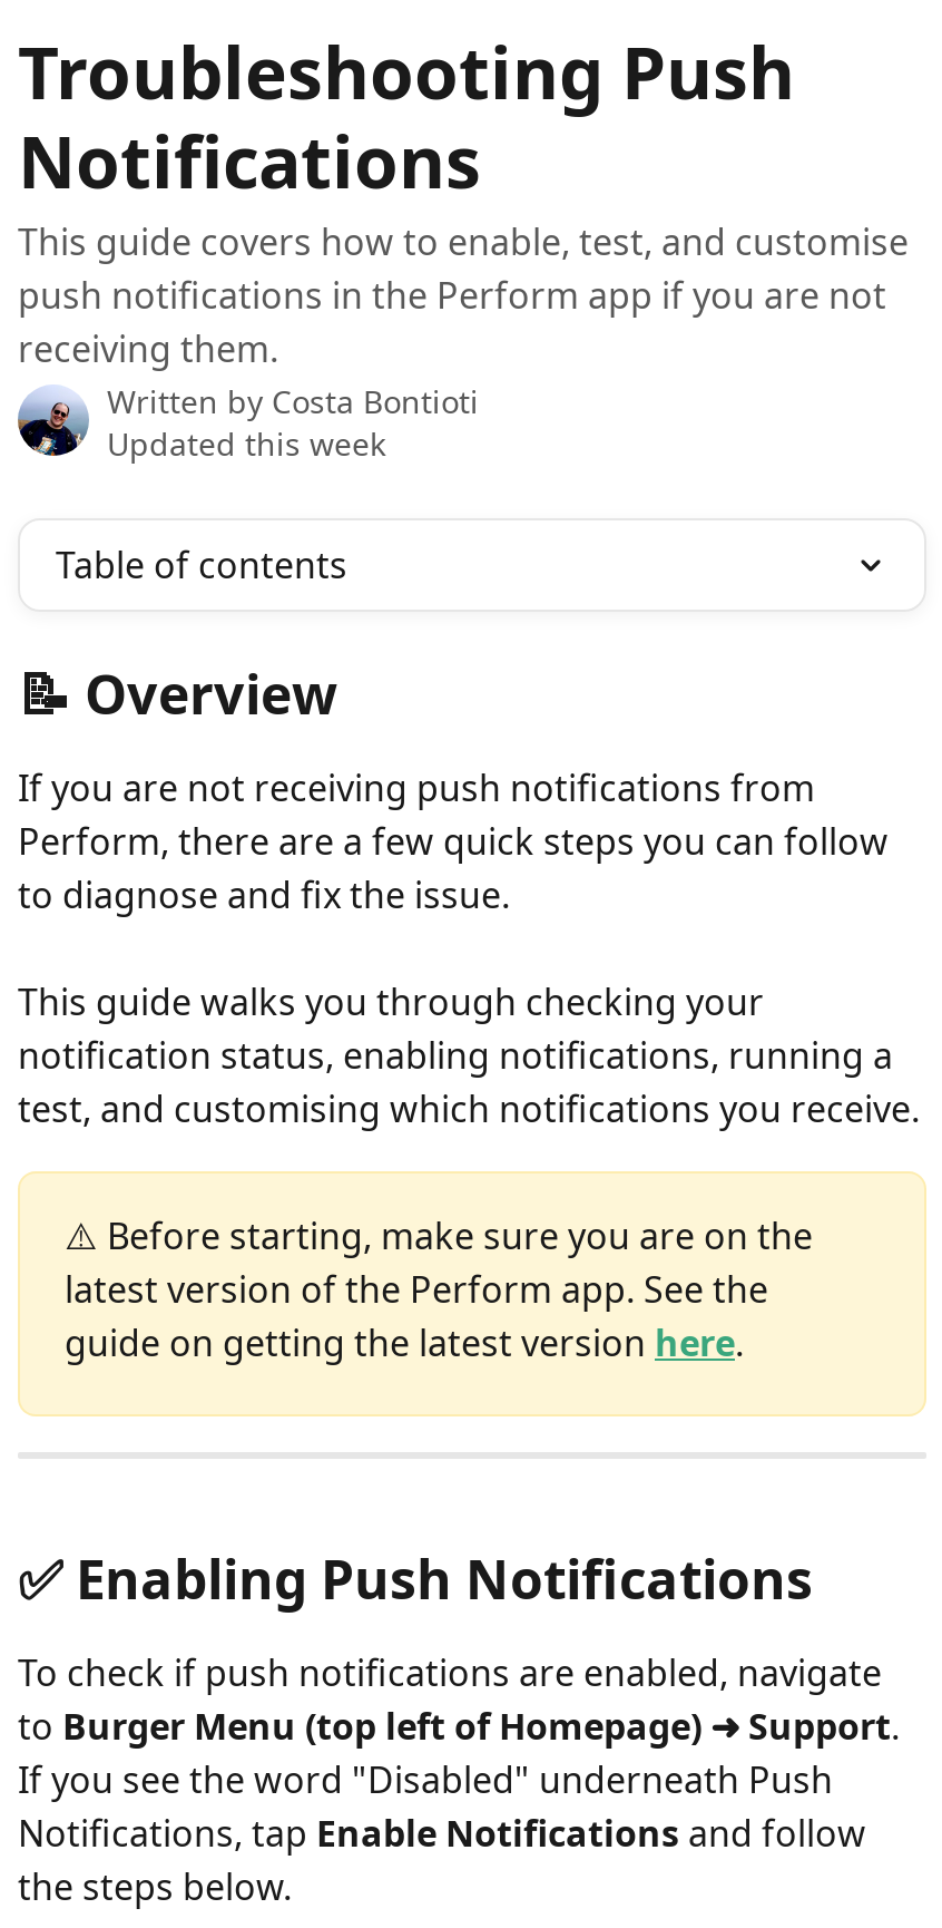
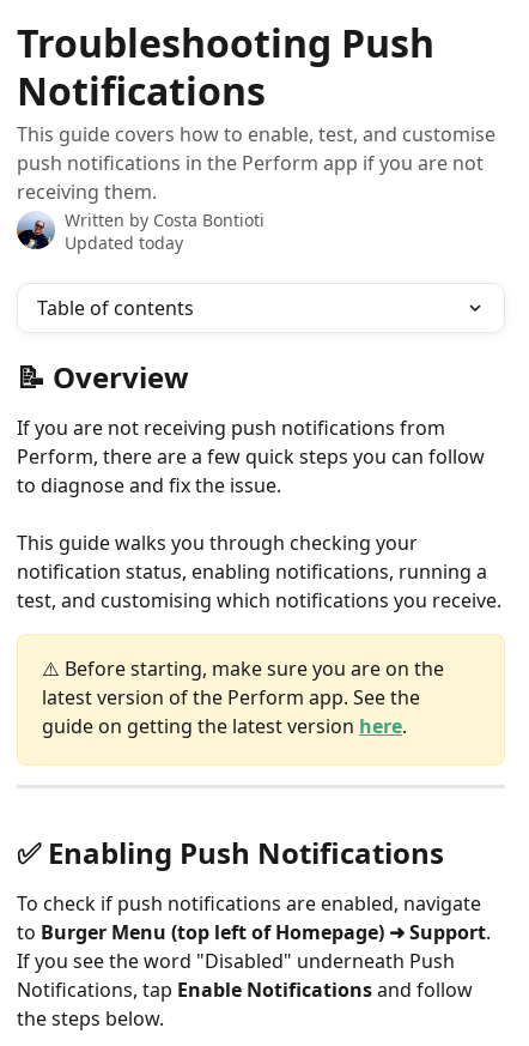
[107,422,385,465] Updated this week -> [65,231,183,254] Updated today

